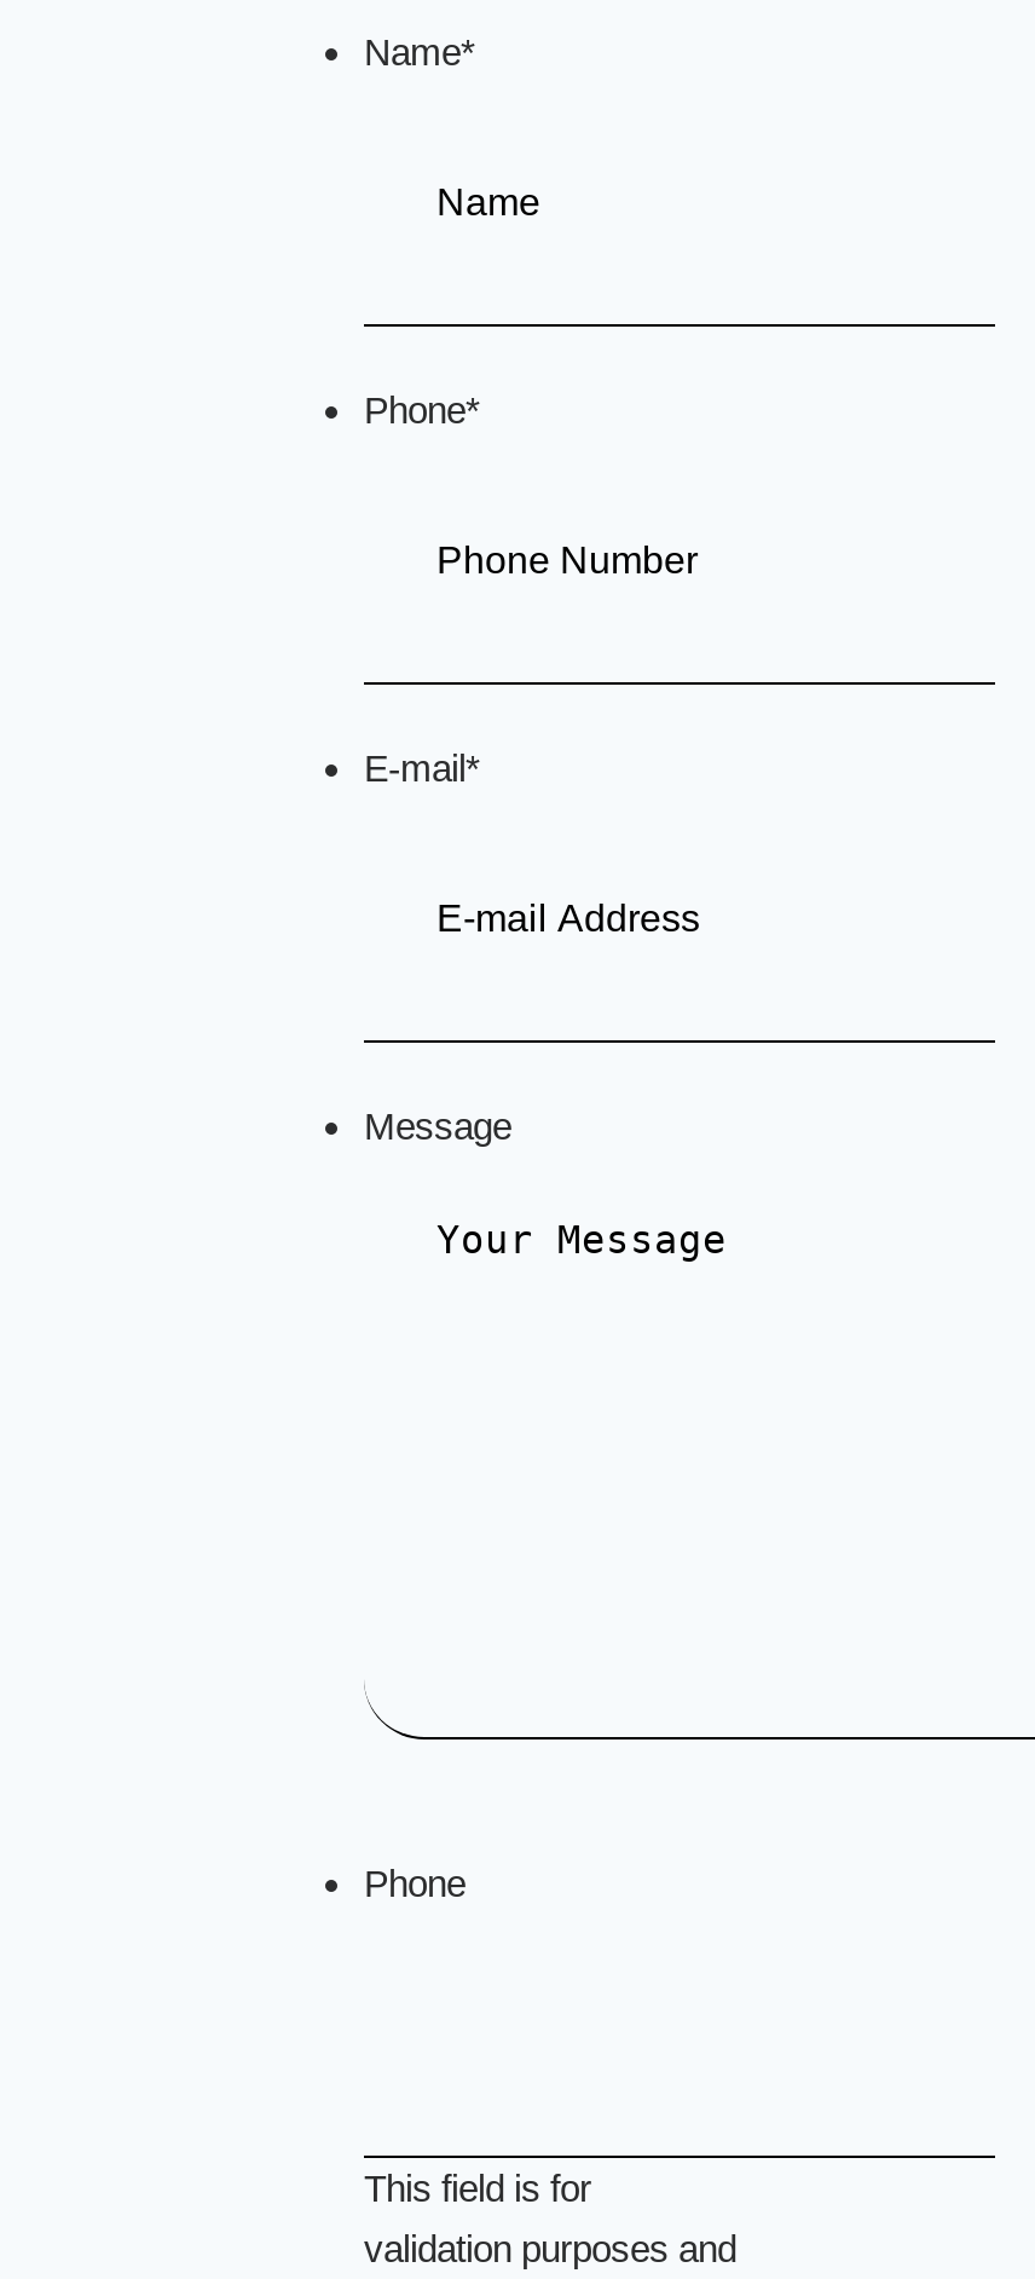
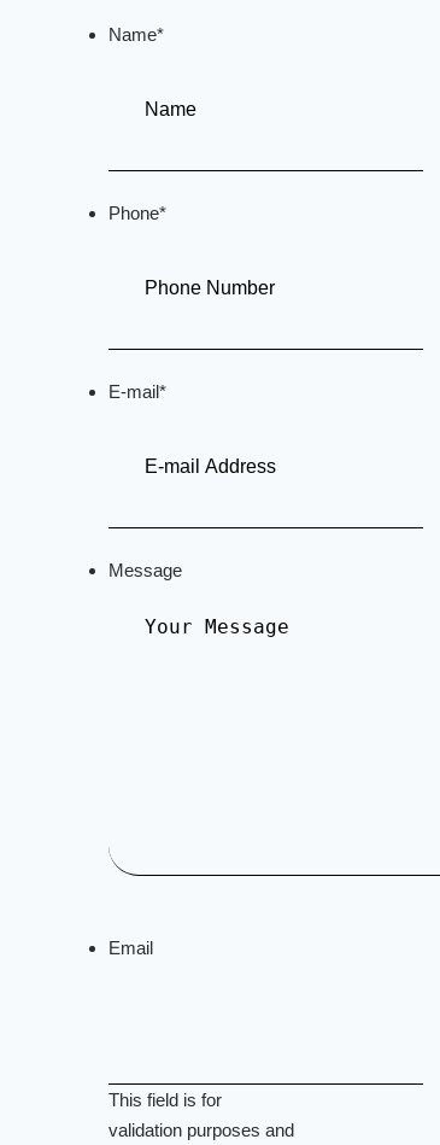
[364,1862,466,1903] Phone -> [108,937,153,957] Email

